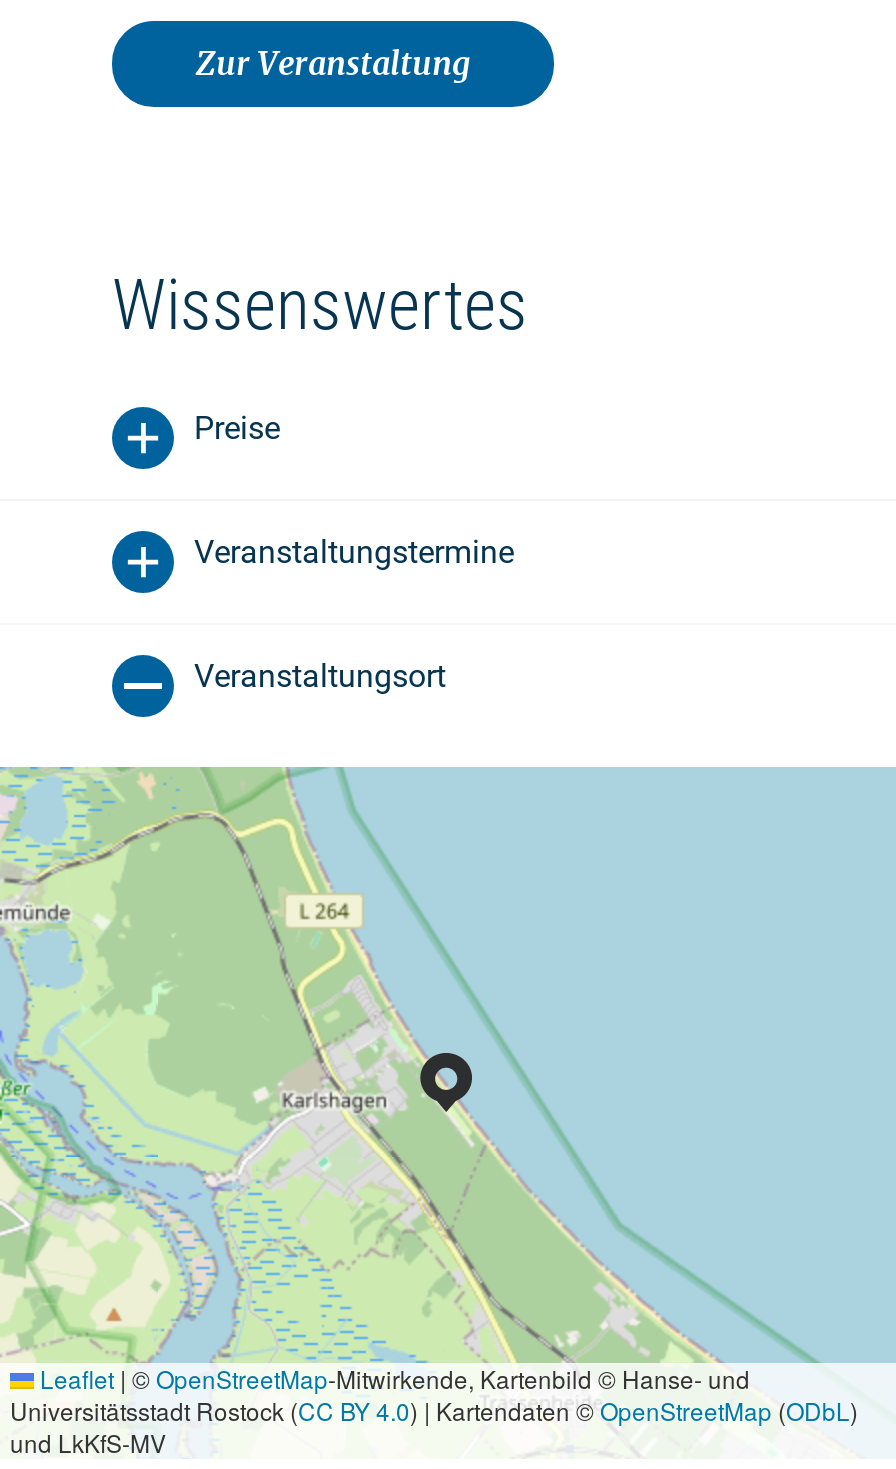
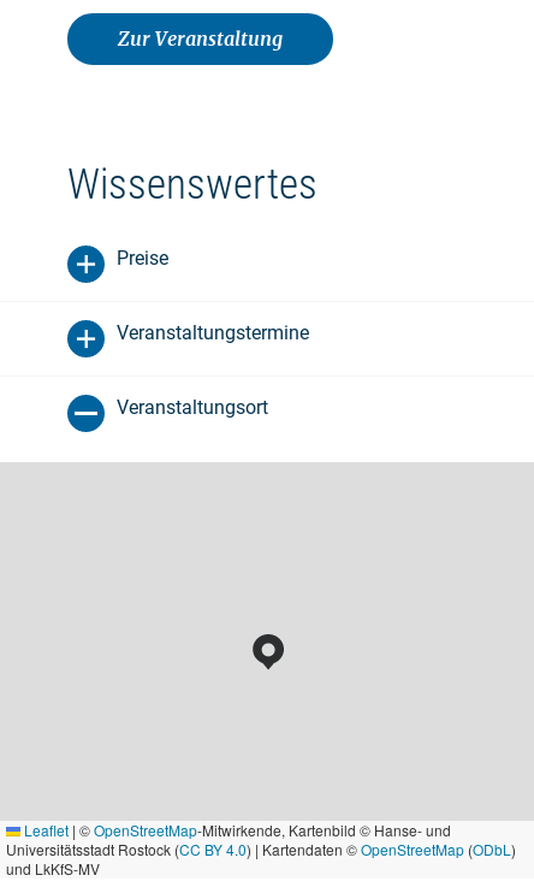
[6,767,890,1363] [image] -> none

